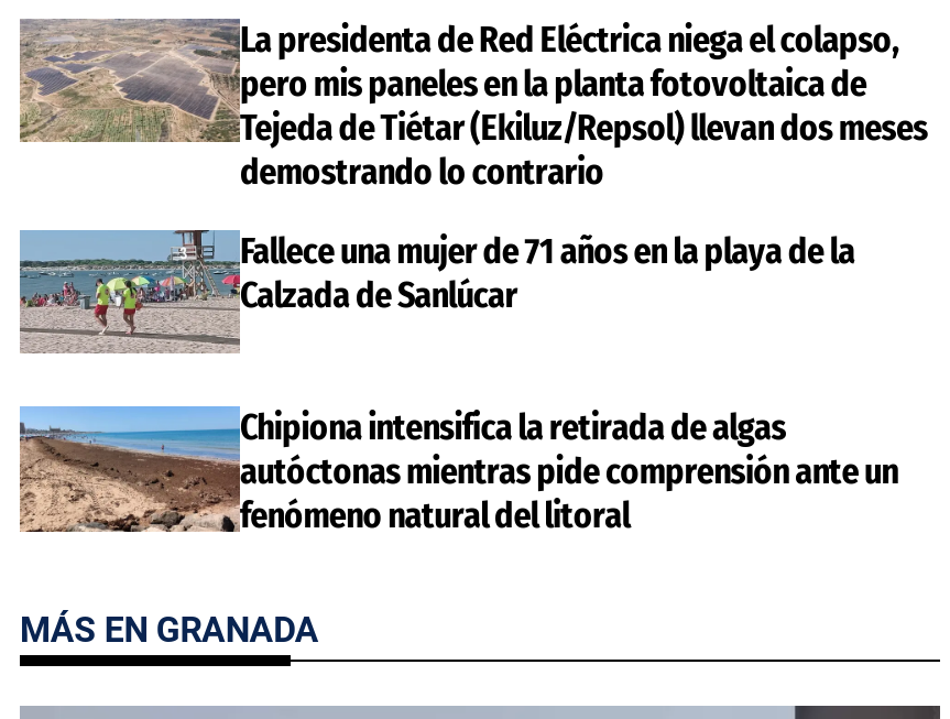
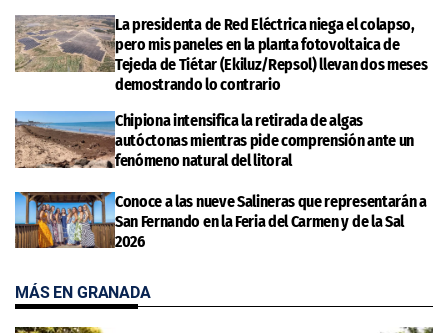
[240,231,855,317] Fallece una mujer de 71 años en la playa de la | Calzada de Sanlúcar -> none
moved [15,408,898,538] -> [13,111,414,170]: [image] | Chipiona intensifica la retirada de algas | autóctonas mientras pide comprensión ante un | fenómeno natural del litoral
none -> [15,191,427,251] [image] | Conoce a las nueve Salineras que representarán a | San Fernando en la Feria del Carmen y de la Sal | 2026

